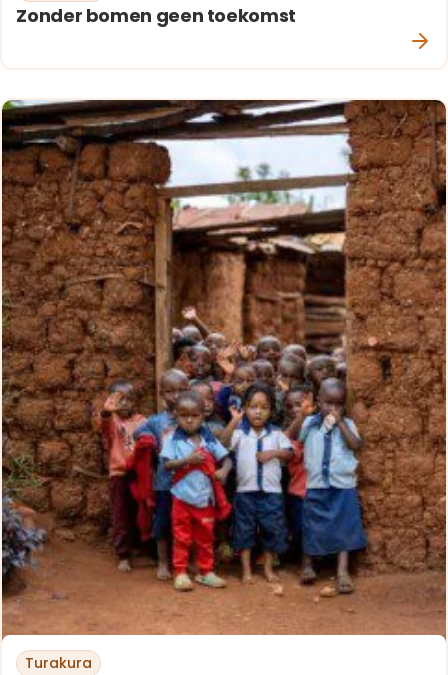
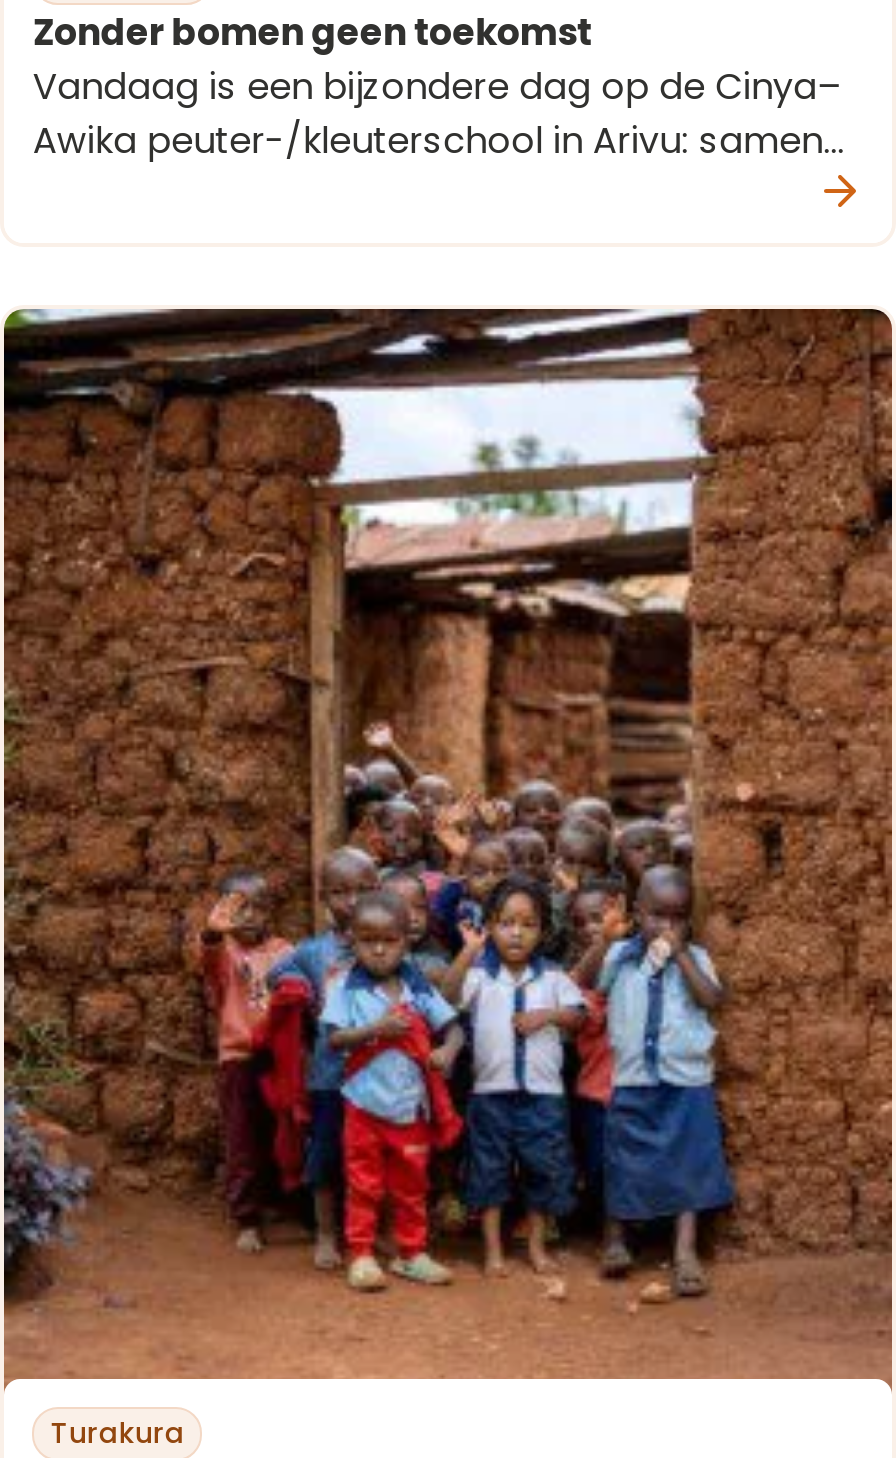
none -> [33,61,841,165] Vandaag is een bijzondere dag op de Cinya– | Awika peuter-/kleuterschool in Arivu: samen…

